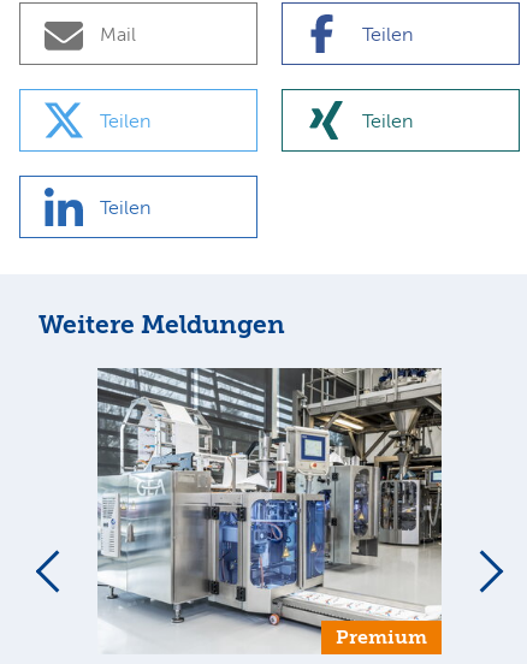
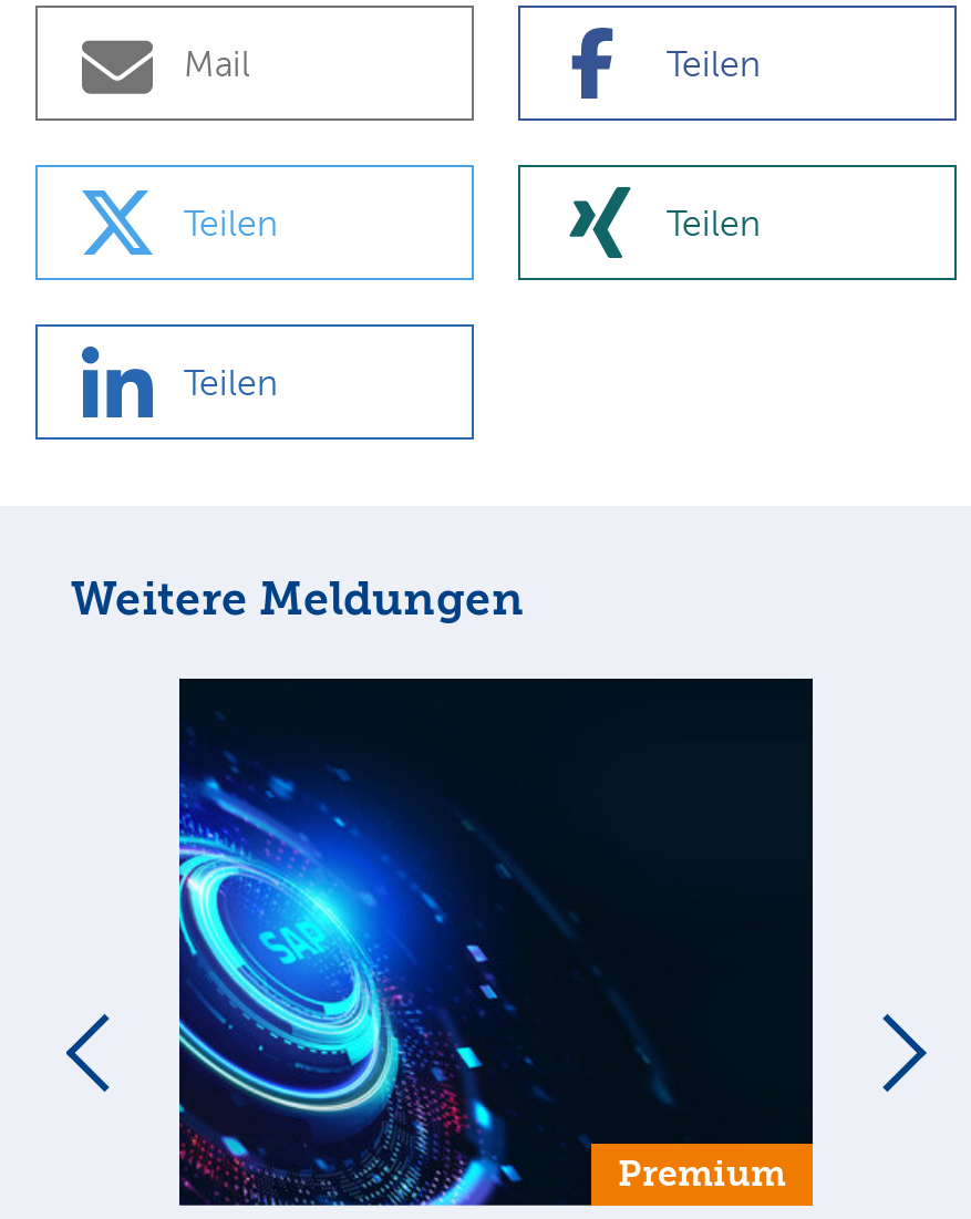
[96,367,443,654] [image] -> [177,676,815,1208] [image]

